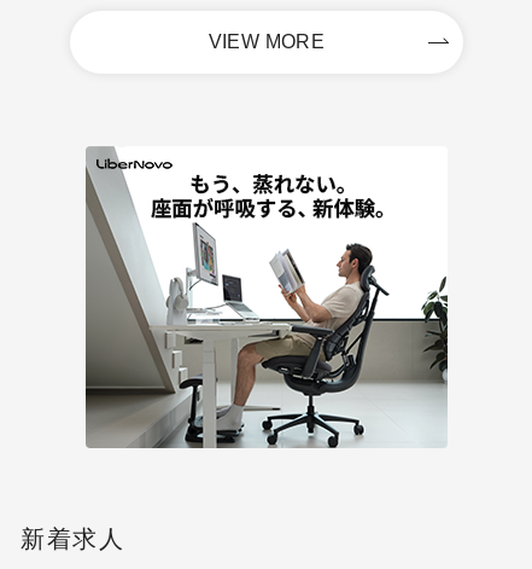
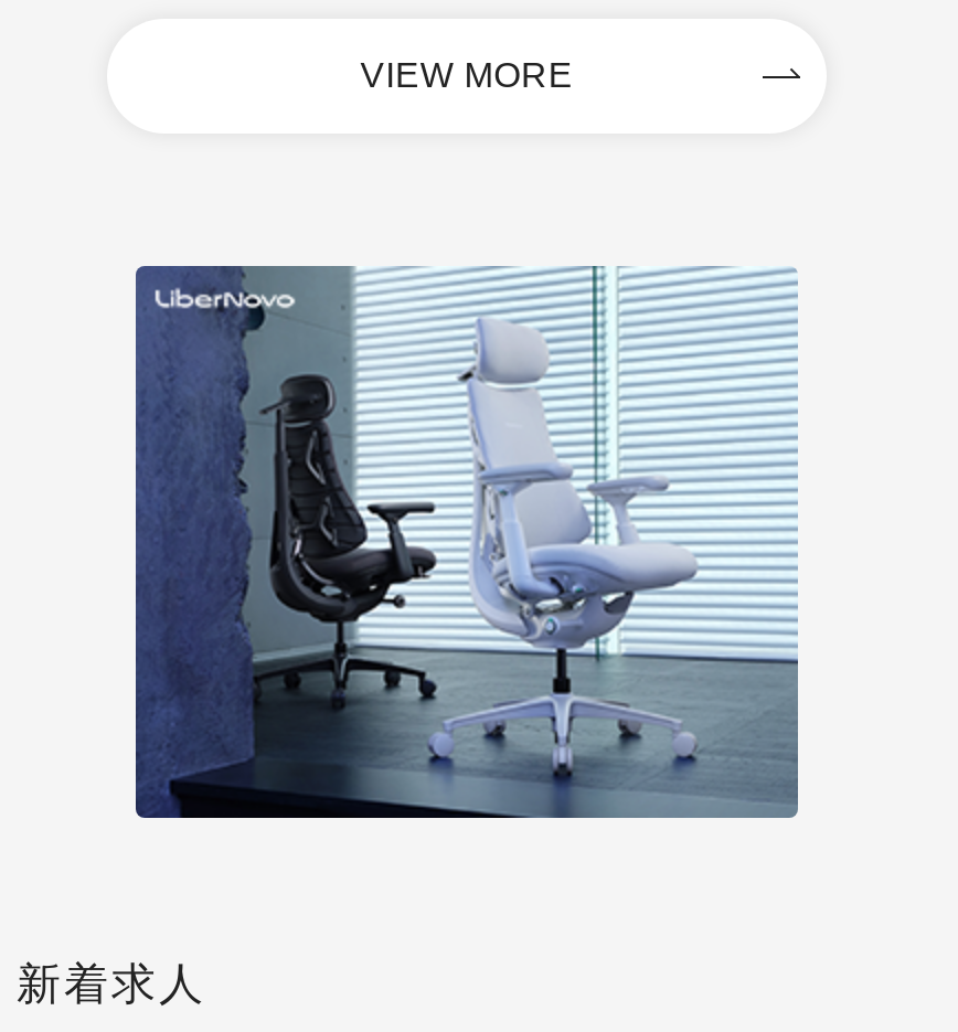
[86,146,449,449] [image] -> [134,264,800,820] [image]

